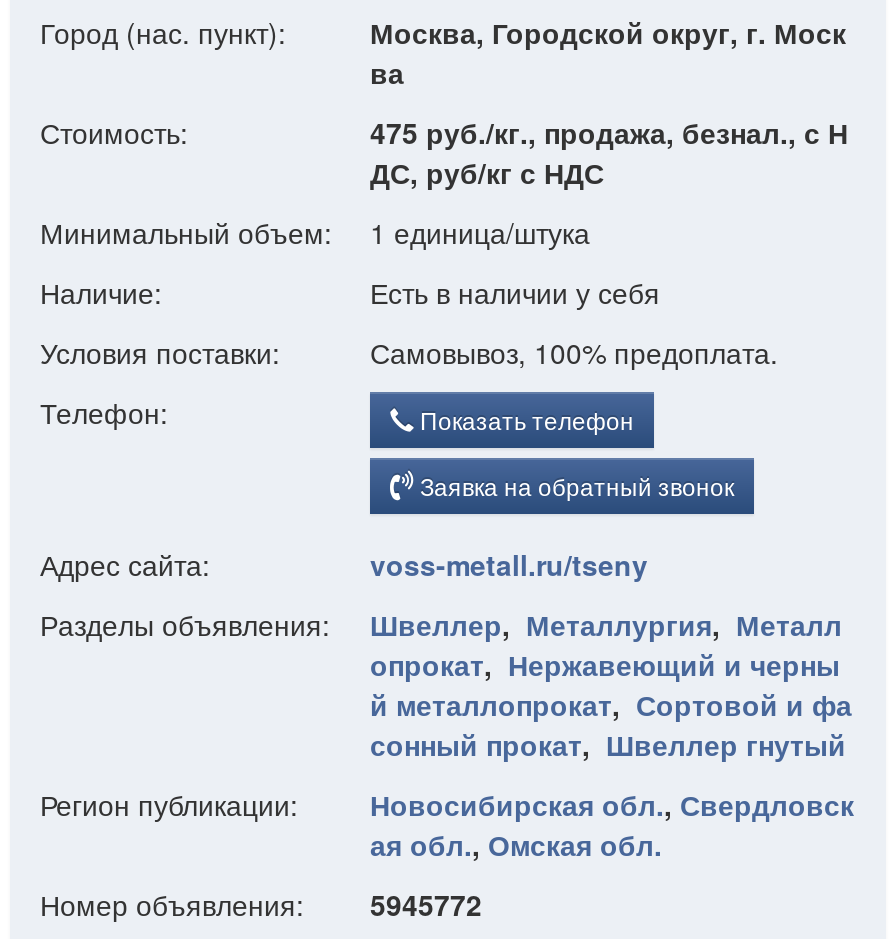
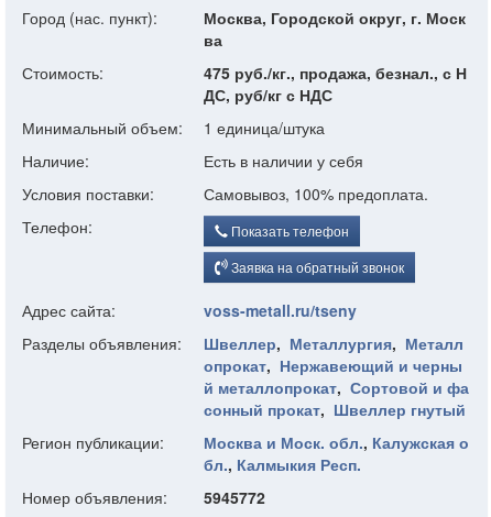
[370,784,854,864] Новосибирская обл., Свердловск | ая обл., Омская обл. -> [204,431,469,475] Москва и Моск. обл., Калужская о | бл., Калмыкия Респ.

